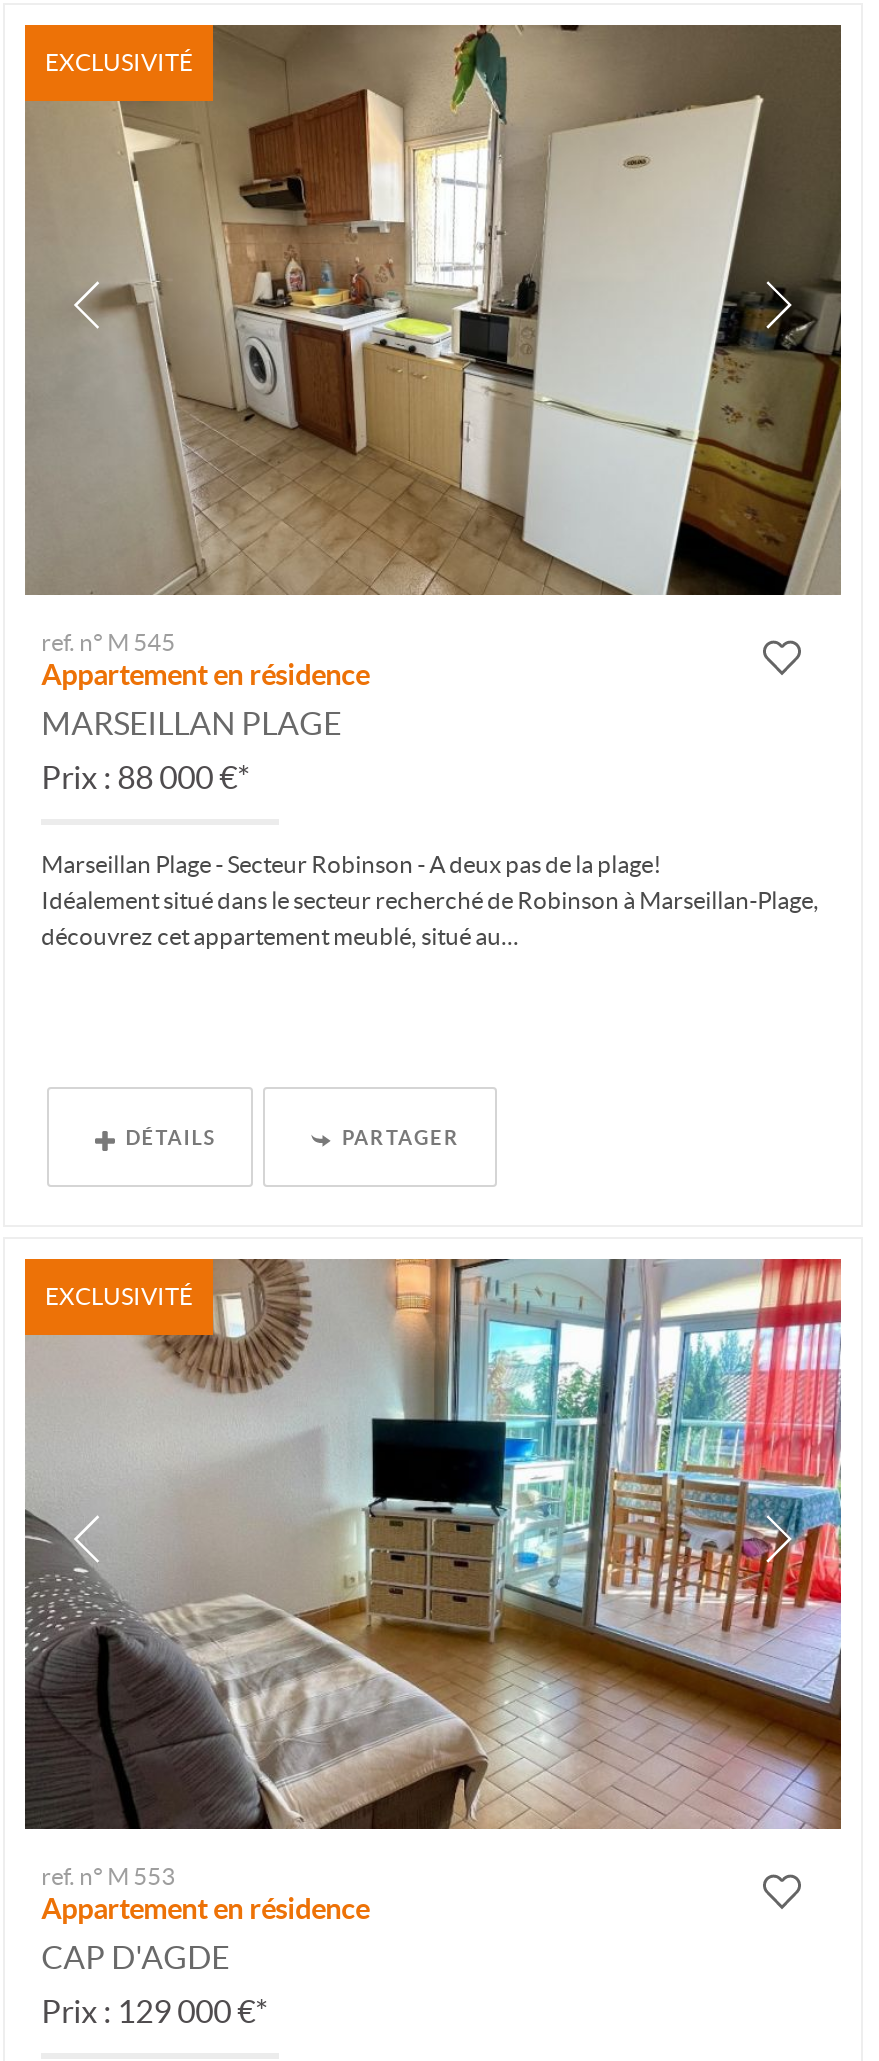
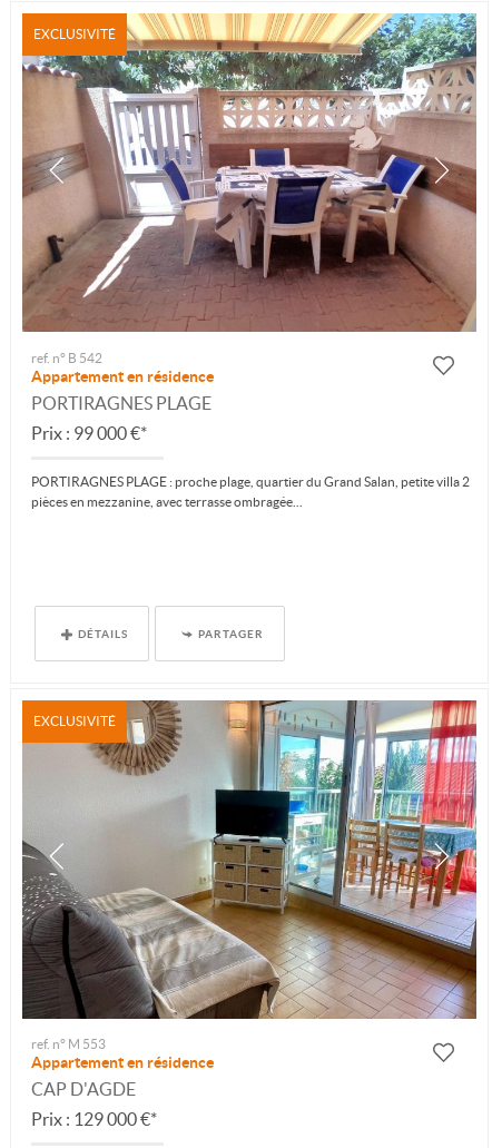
[25,22,843,655] [image] | ref. n° M 545 -> [22,12,476,365] [image] | ref. n° B 542
[41,705,341,741] MARSEILLAN PLAGE -> [31,393,212,413] PORTIRAGNES PLAGE
[41,759,249,795] Prix : 88 000 €* -> [31,423,147,443] Prix : 99 000 €*
[41,851,819,949] Marseillan Plage - Secteur Robinson - A deux pas de la plage! | Idéalement situé dans le secteur recherché de Robinson à Marseillan-Plage, | découvrez cet appartement meublé, situé au... -> [31,474,470,508] PORTIRAGNES PLAGE : proche plage, quartier du Grand Salan, petite villa 2 | pièces en mezzanine, avec terrasse ombragée...

